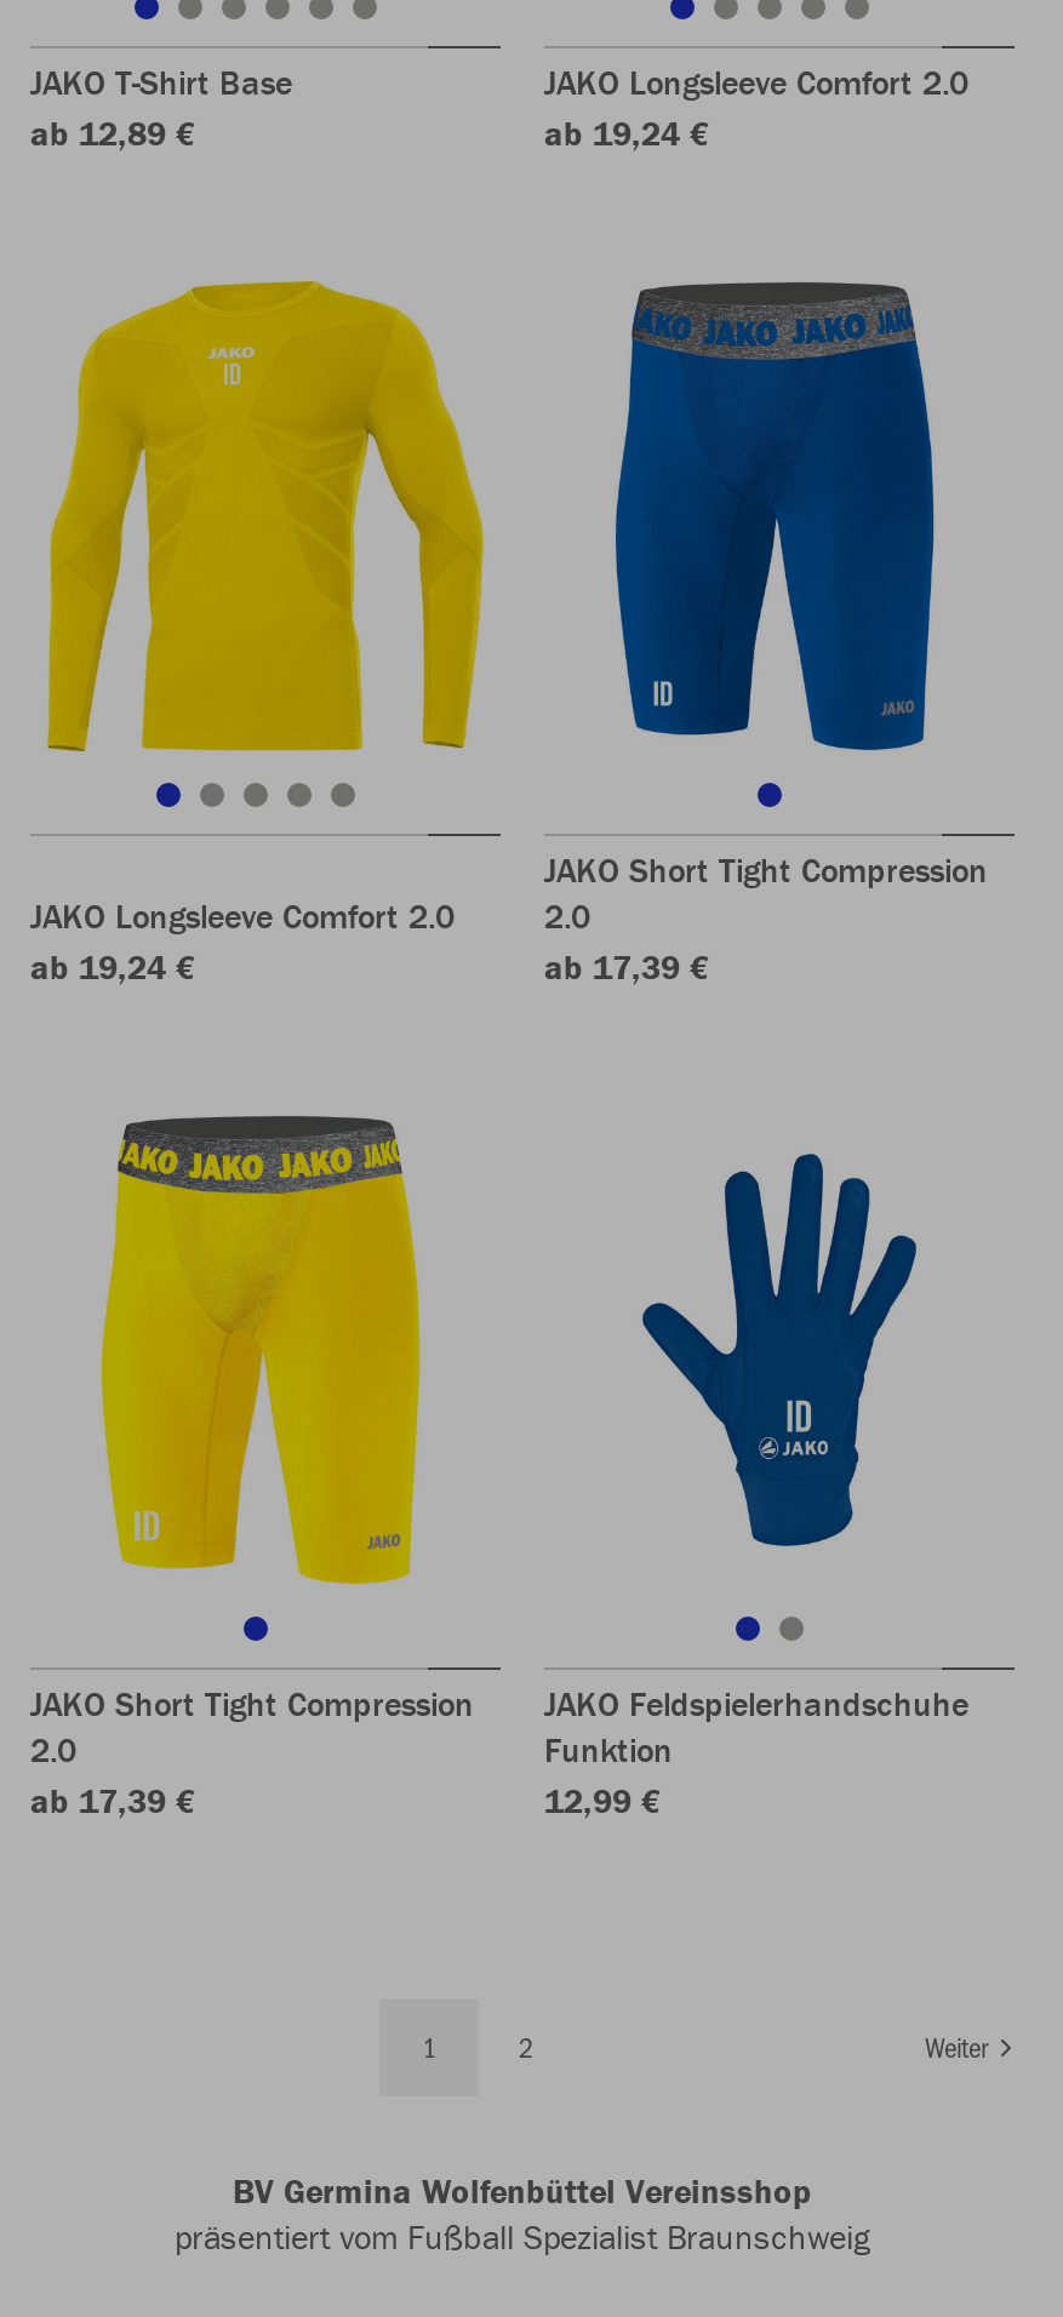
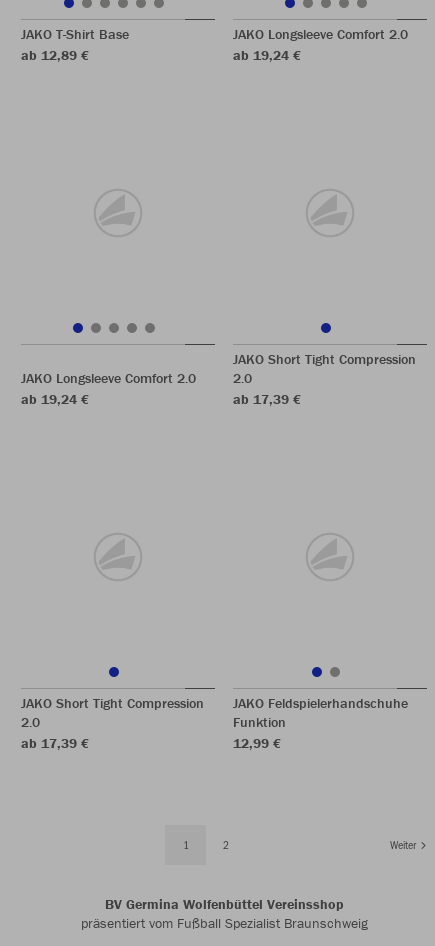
[45,279,486,754] [image] -> none
[612,279,937,754] [image] -> none
[98,1112,423,1587] [image] -> none
[639,1151,920,1549] [image] -> none

